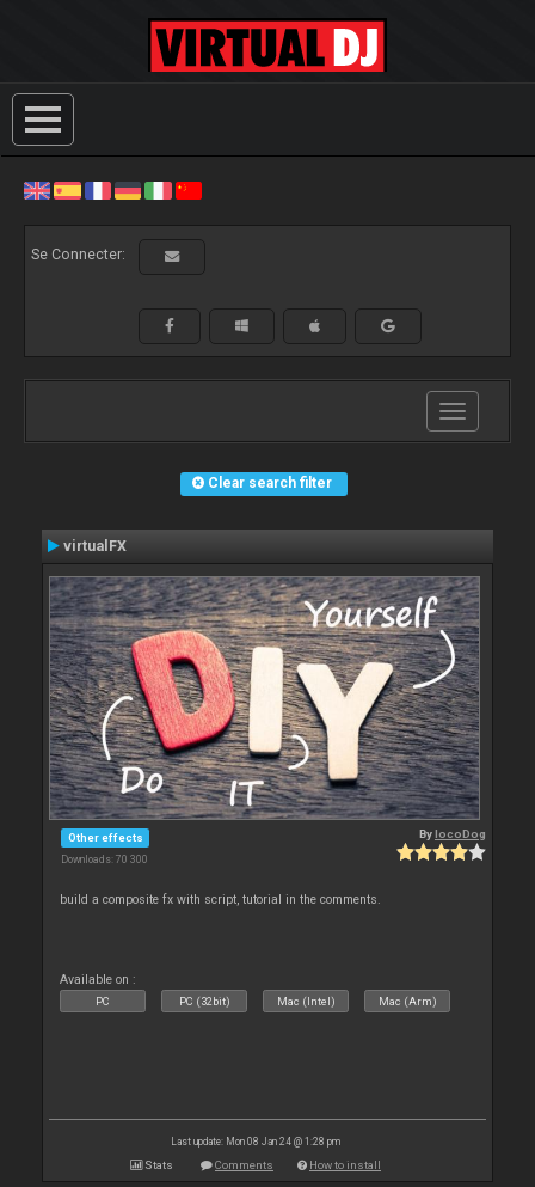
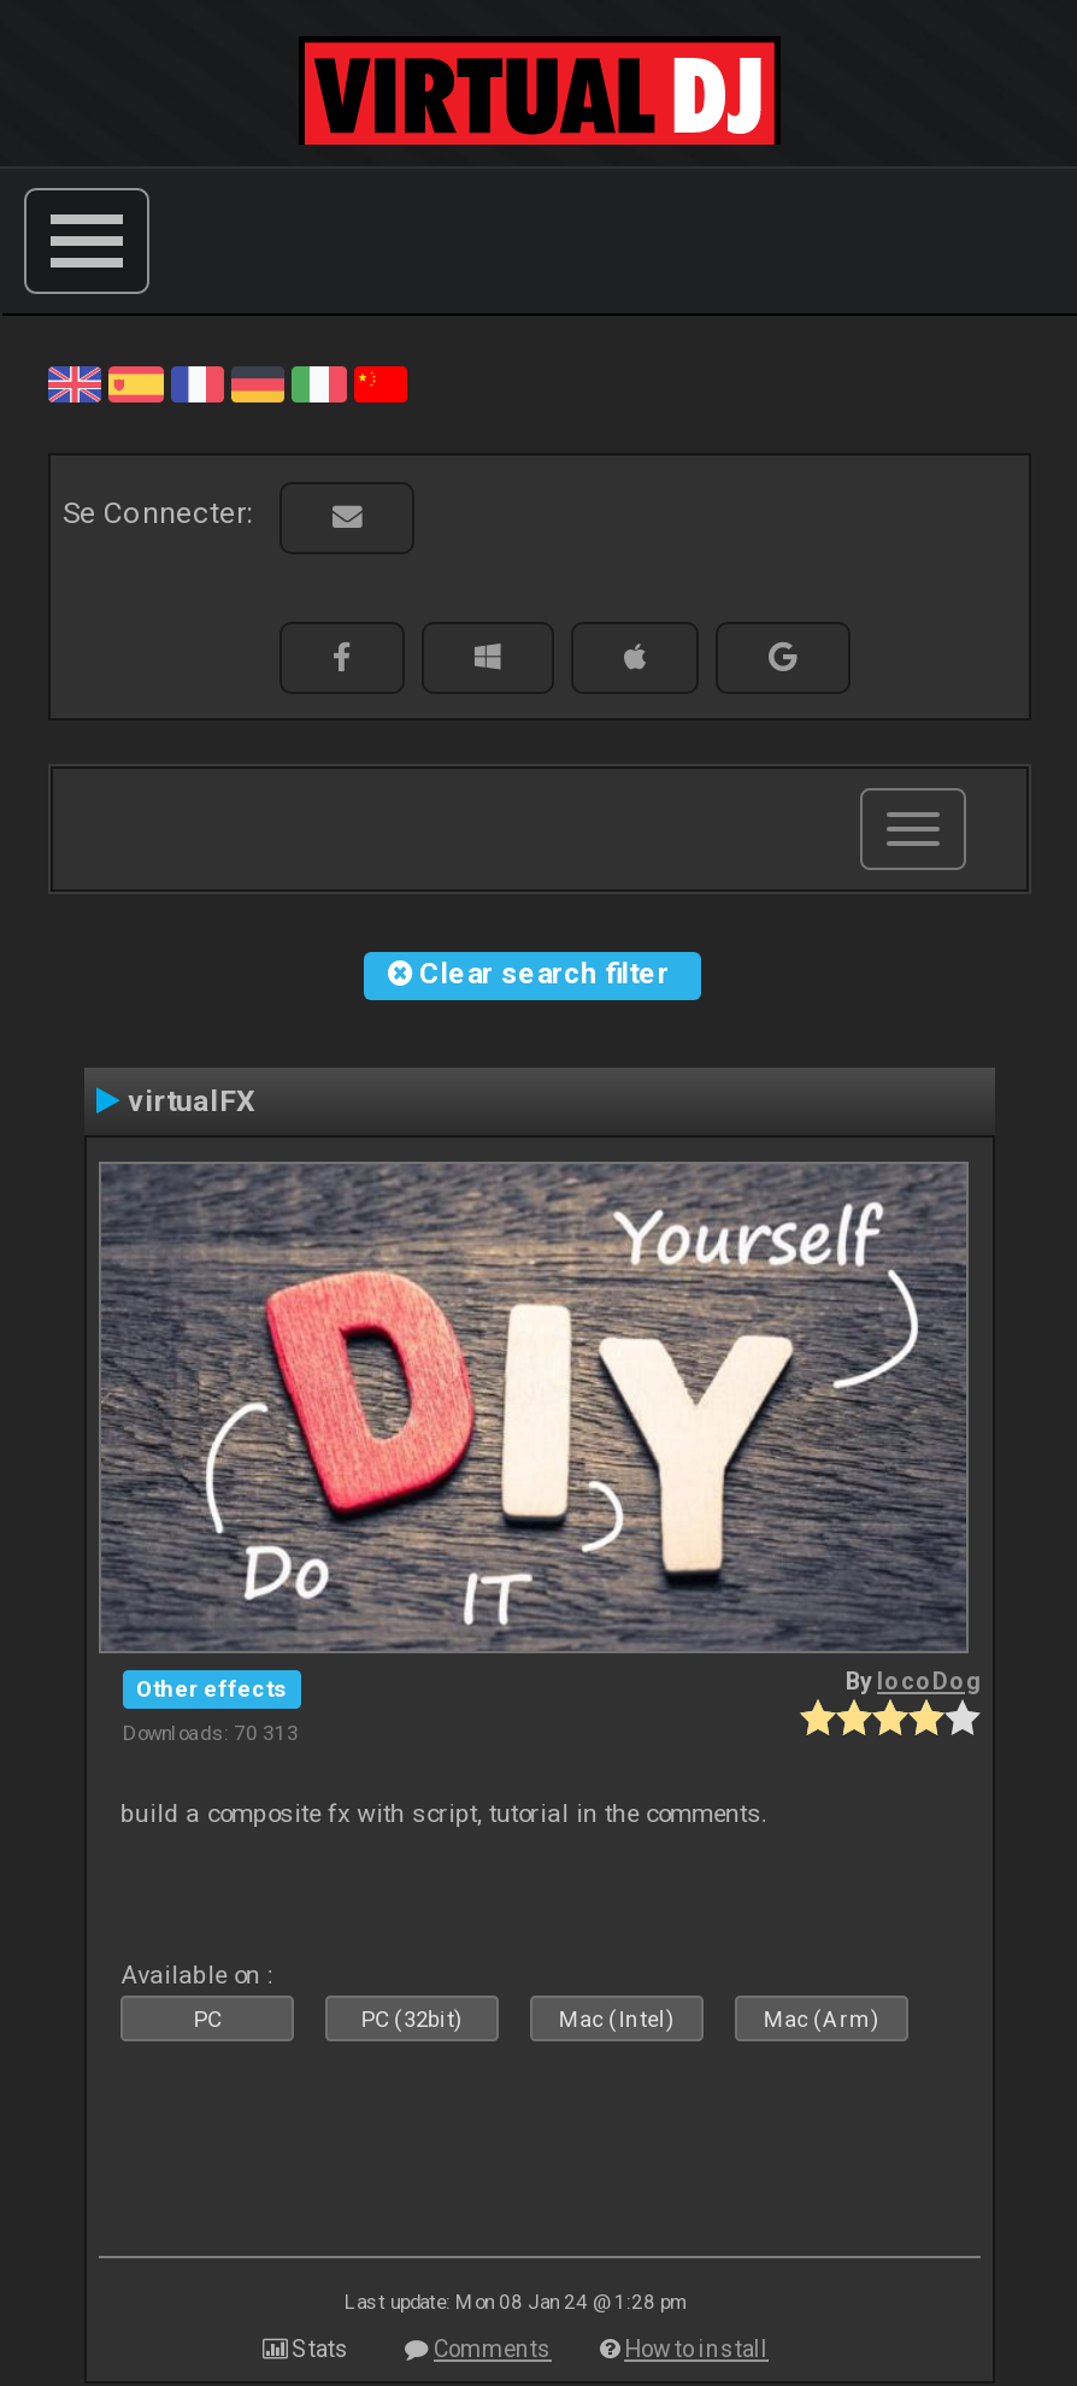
[61,853,148,865] Downloads: 70 300 -> [123,1720,299,1744] Downloads: 70 313

